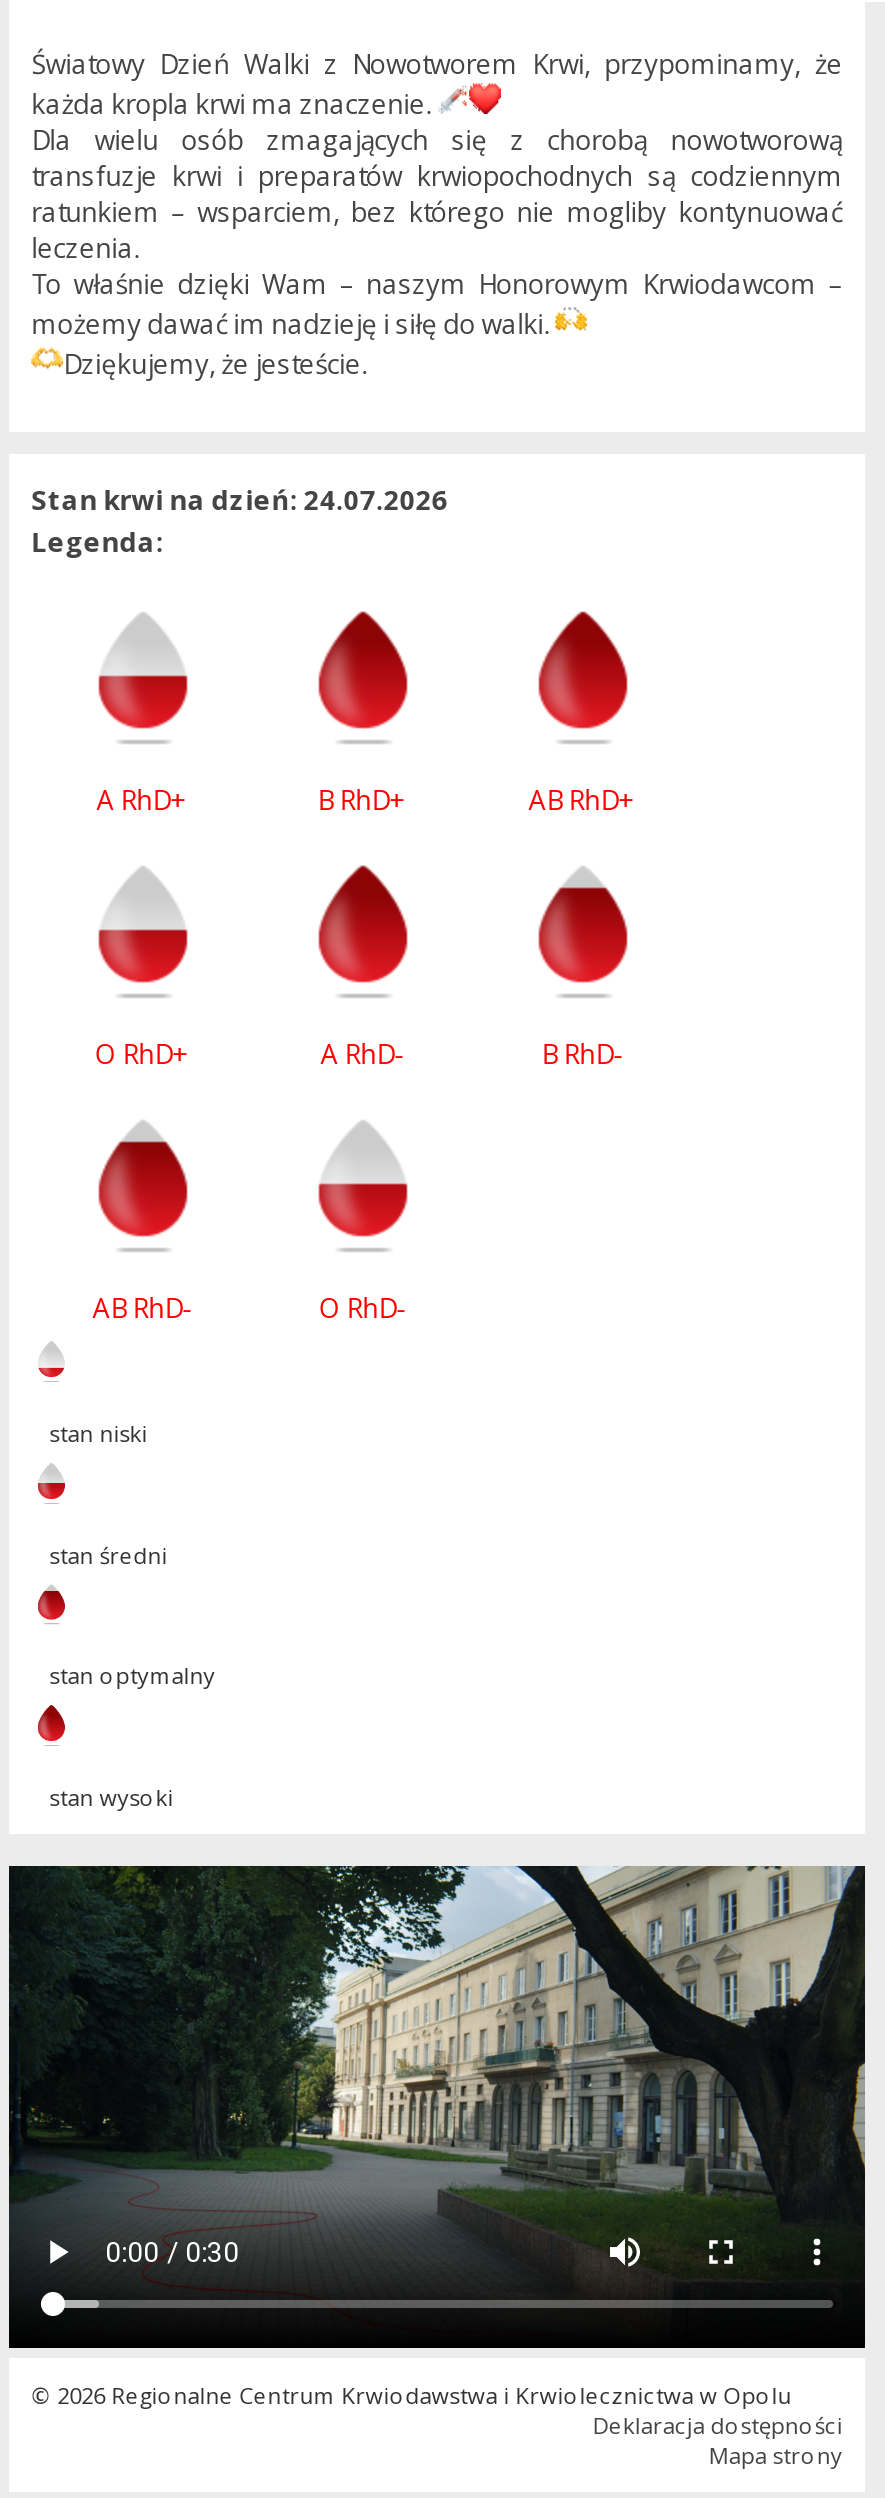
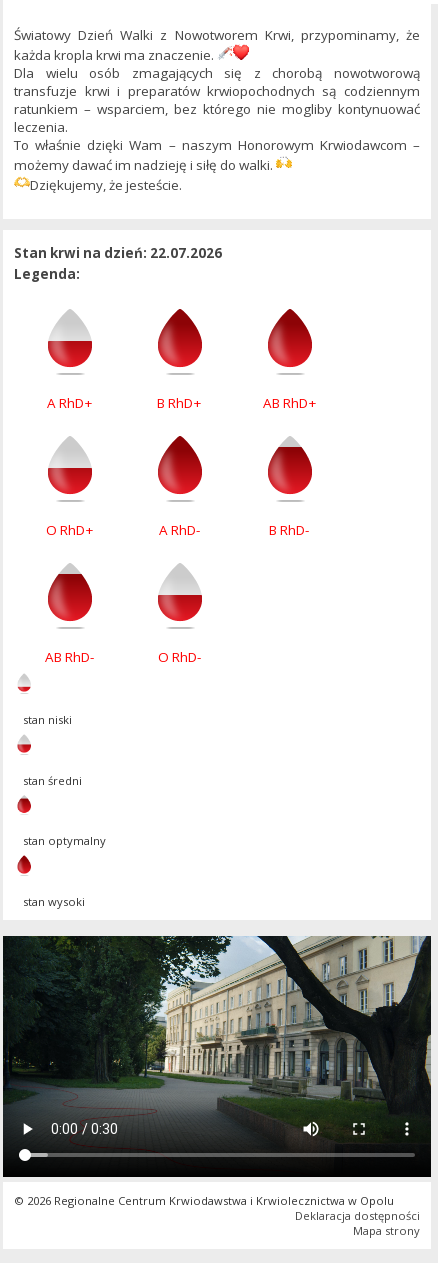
[31,482,447,518] Stan krwi na dzień: 24.07.2026 -> [14,244,222,262] Stan krwi na dzień: 22.07.2026

